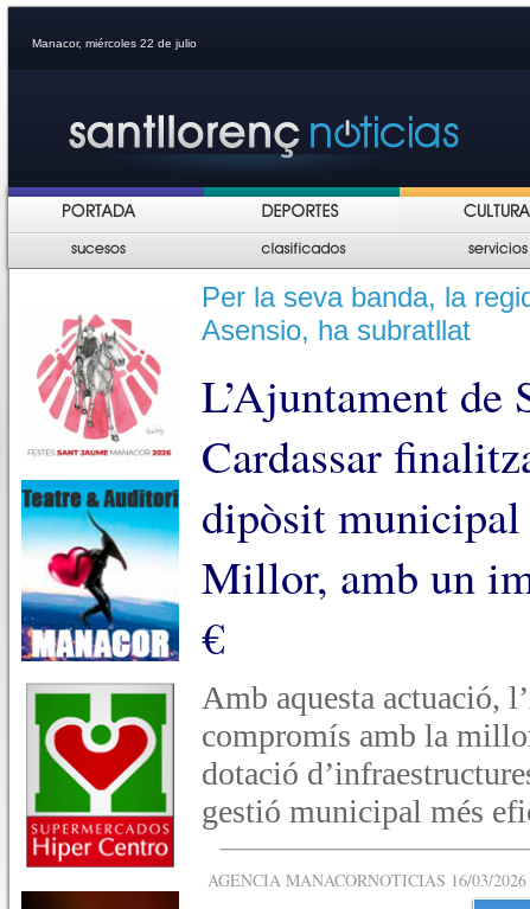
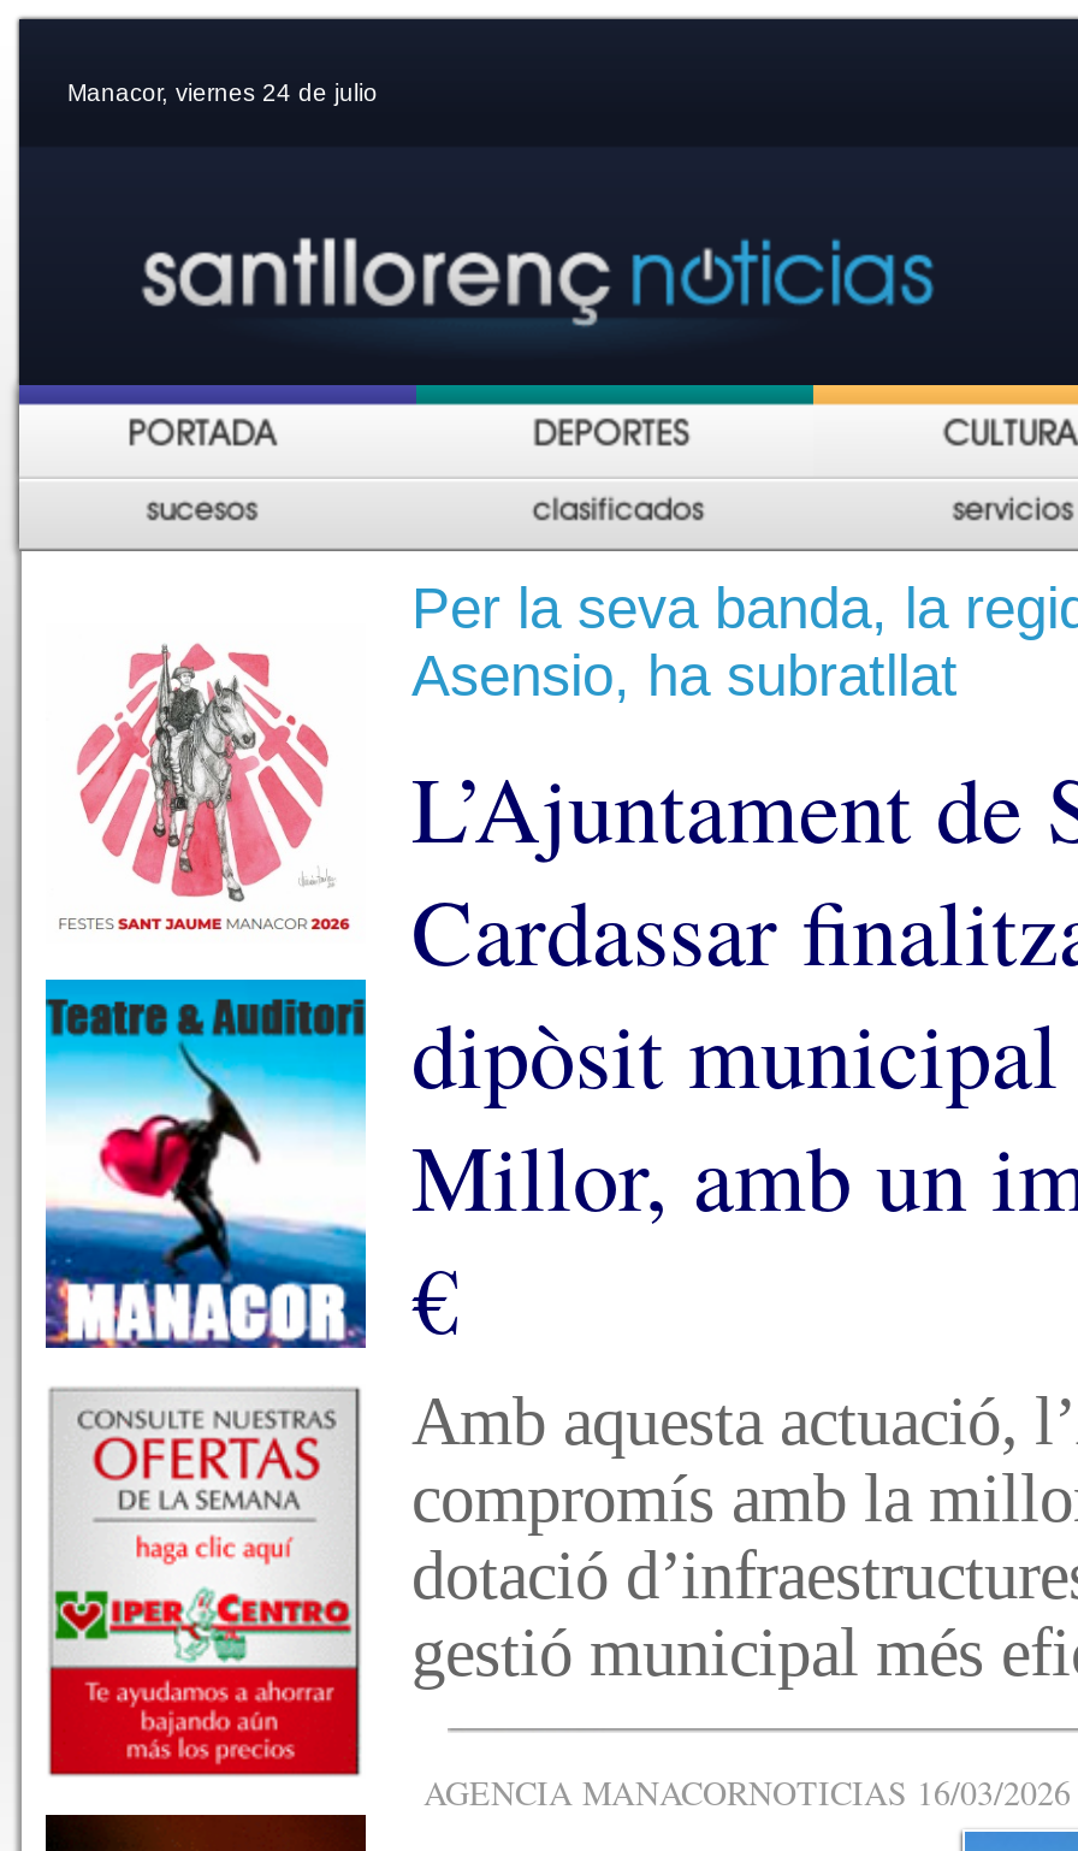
[32,37,197,50] Manacor, miércoles 22 de julio -> [67,79,378,106] Manacor, viernes 24 de julio
[23,681,175,872] [image] -> [46,1386,361,1779] [image]

